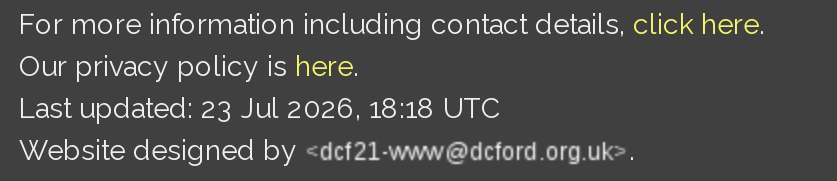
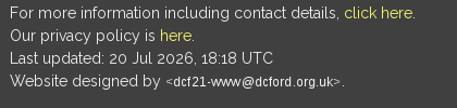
[19,92,501,124] Last updated: 23 Jul 2026, 18:18 UTC -> [10,49,273,67] Last updated: 20 Jul 2026, 18:18 UTC

